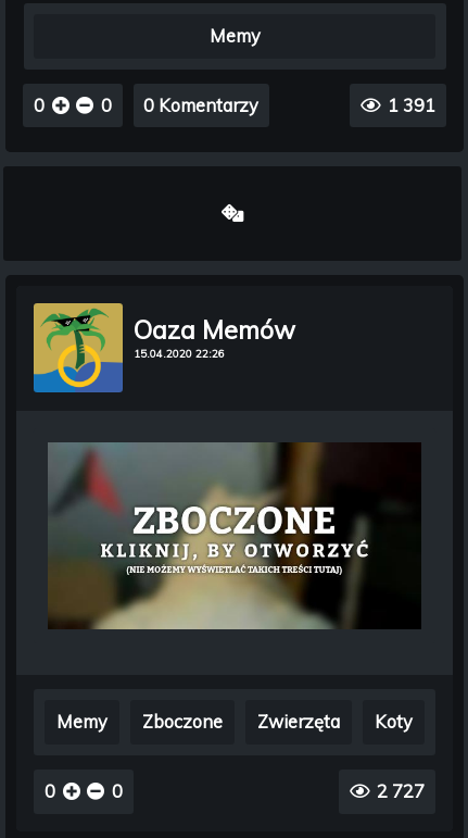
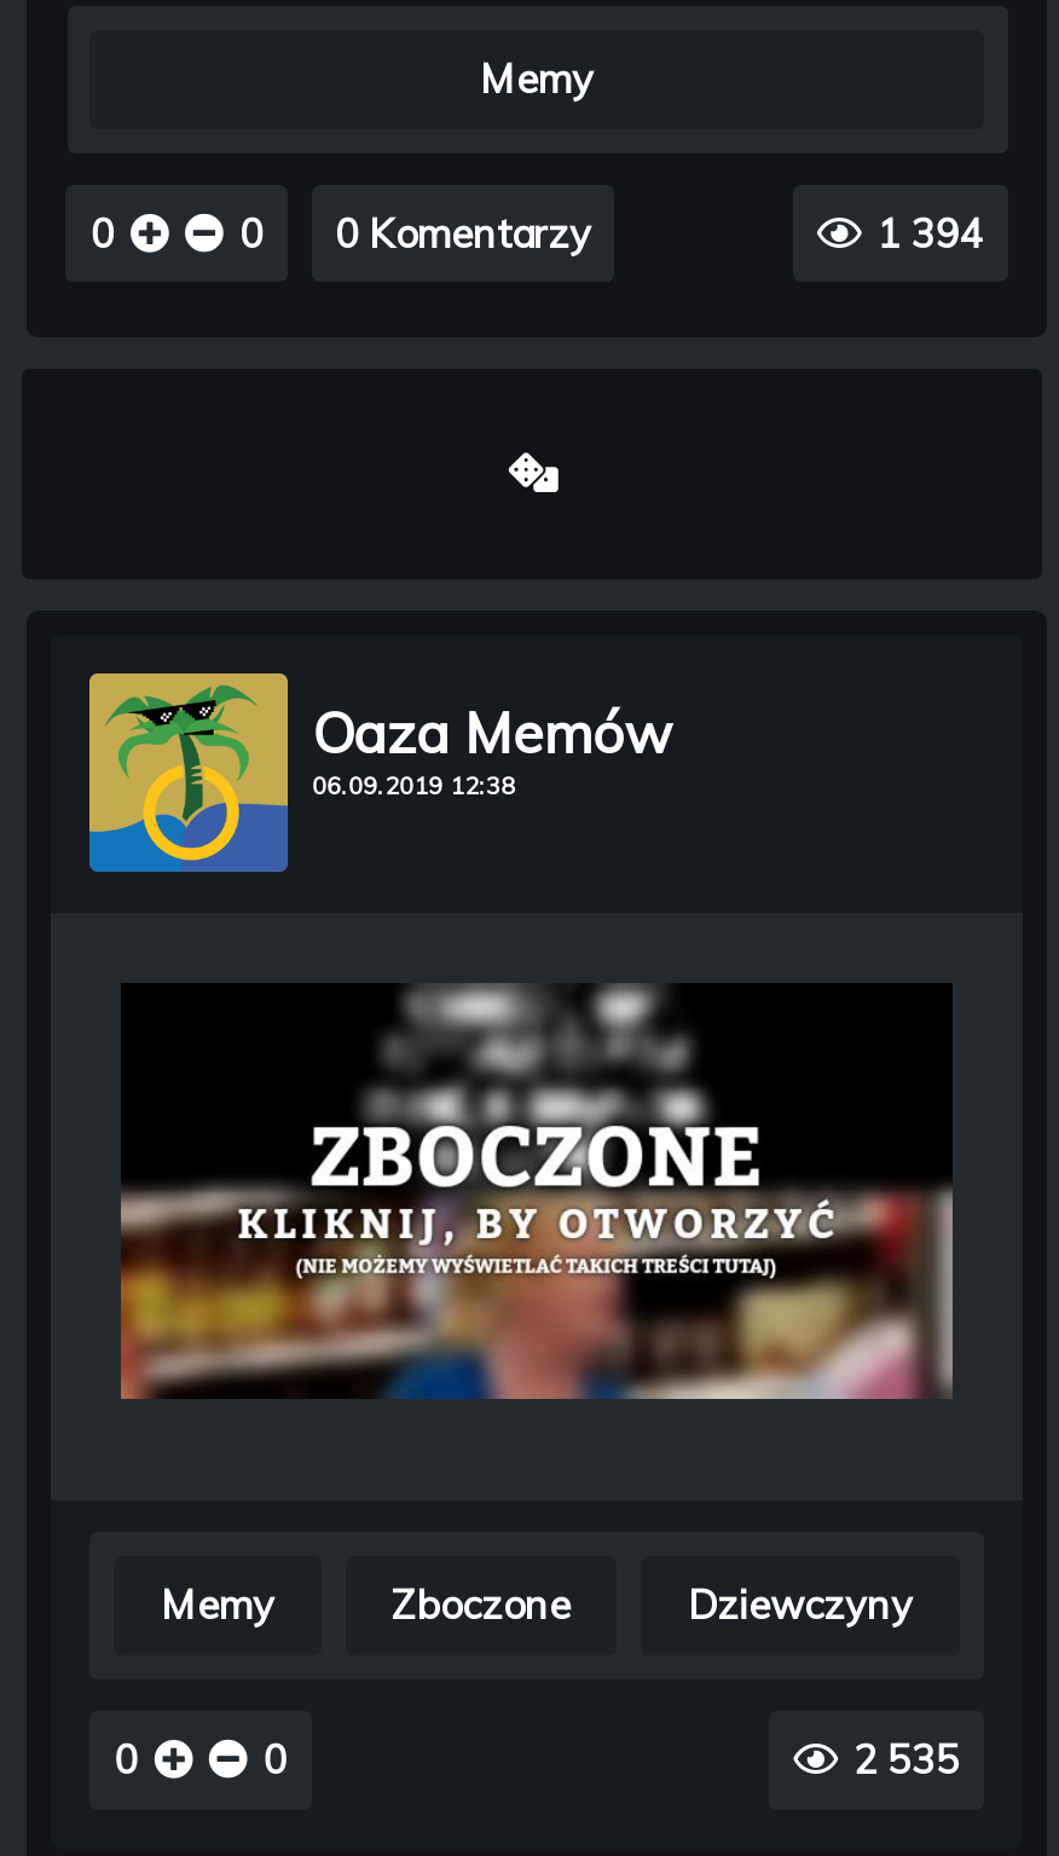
[387,94,435,116] 1 391 -> [877,208,983,256] 1 394
[134,347,225,360] 15.04.2020 22:26 -> [312,770,515,799] 06.09.2019 12:38
[48,442,421,630] [image] -> [118,983,955,1401] [image]
[257,711,412,733] Zwierzęta | Koty -> [688,1581,913,1629] Dziewczyny
[377,780,424,802] 2 727 -> [853,1734,960,1783] 2 535

